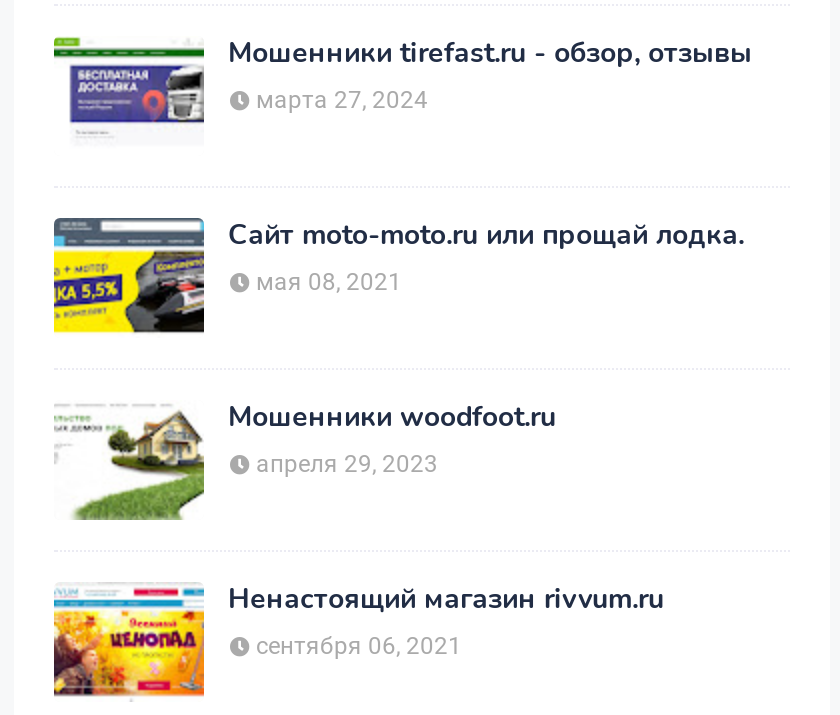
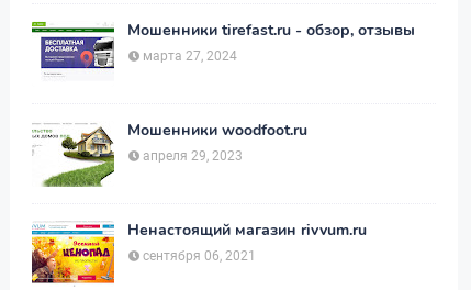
[52,216,744,336] [image] | Сайт moto-moto.ru или прощай лодка. | мая 08, 2021 -> none

